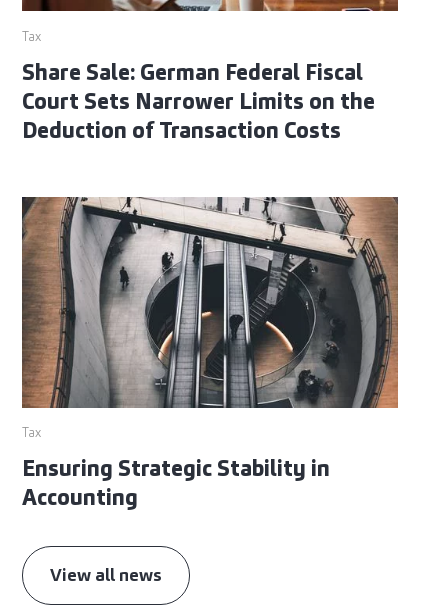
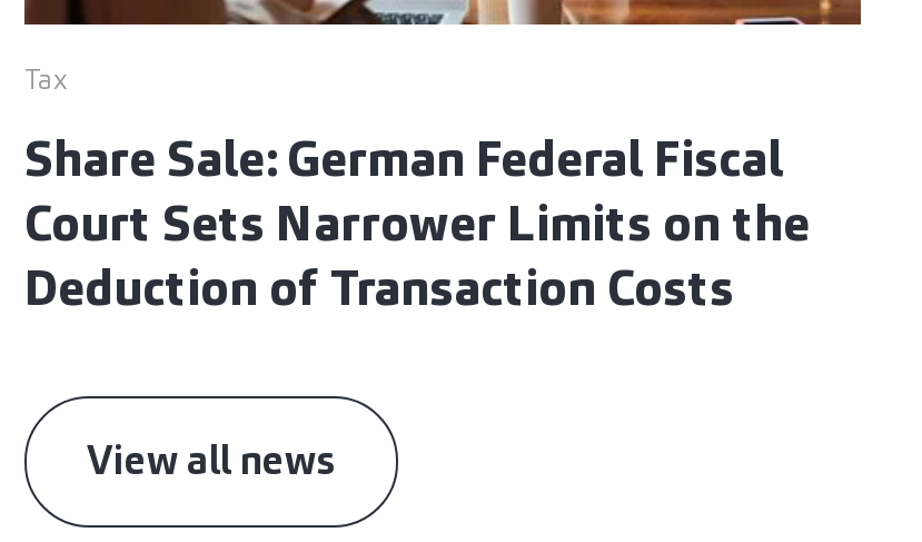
[21,178,399,512] [image] | Tax | Ensuring Strategic Stability in | Accounting -> none

